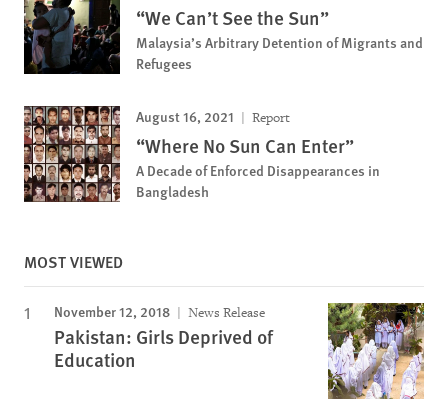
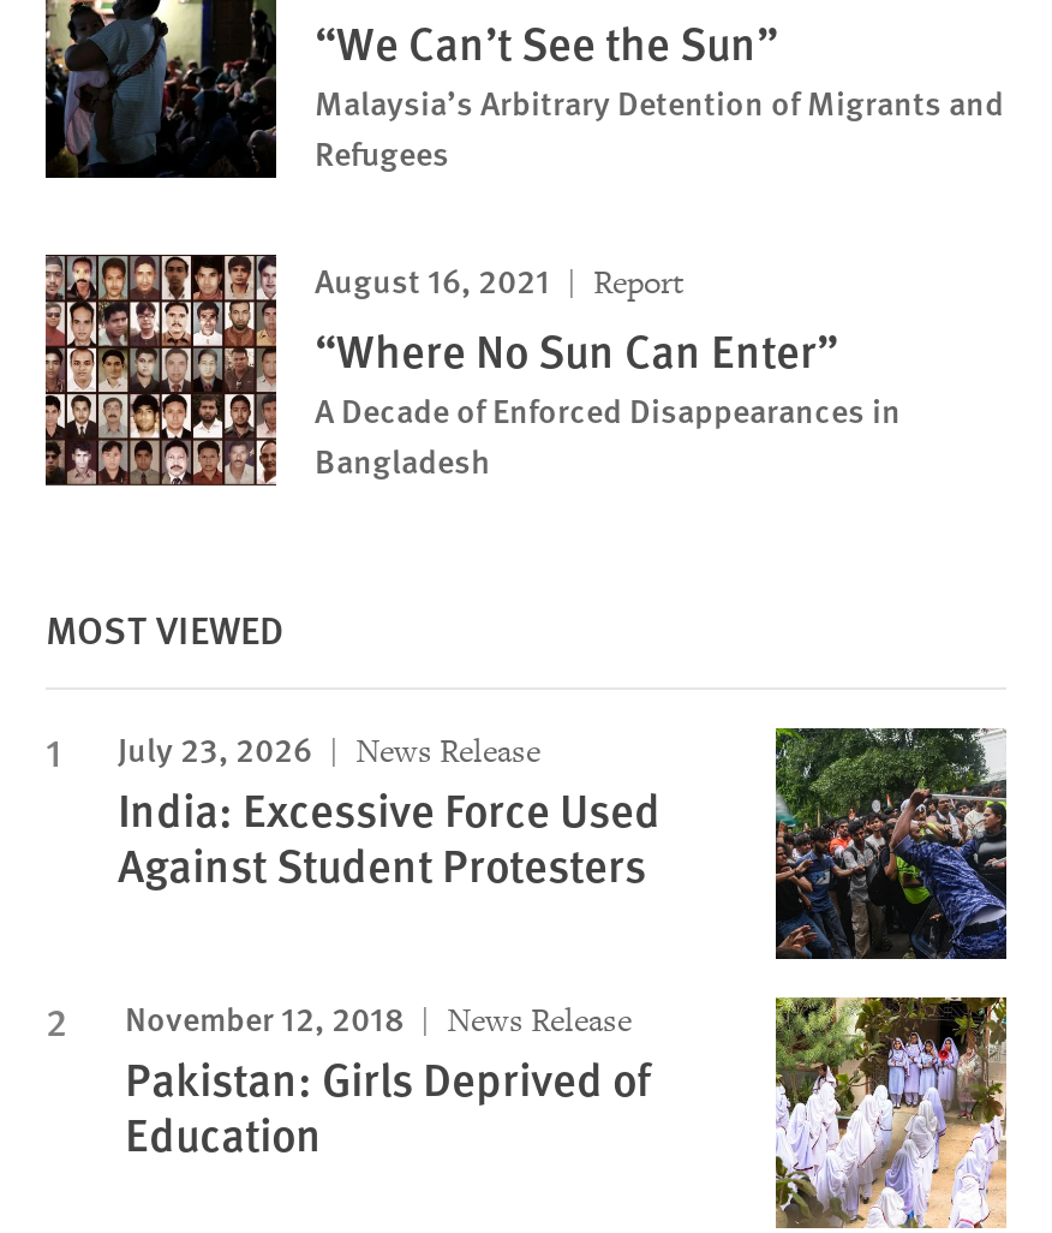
none -> [118,722,661,895] July 23, 2026 | News Release | India: Excessive Force Used | Against Student Protesters
none -> [773,726,1009,961] [image]

